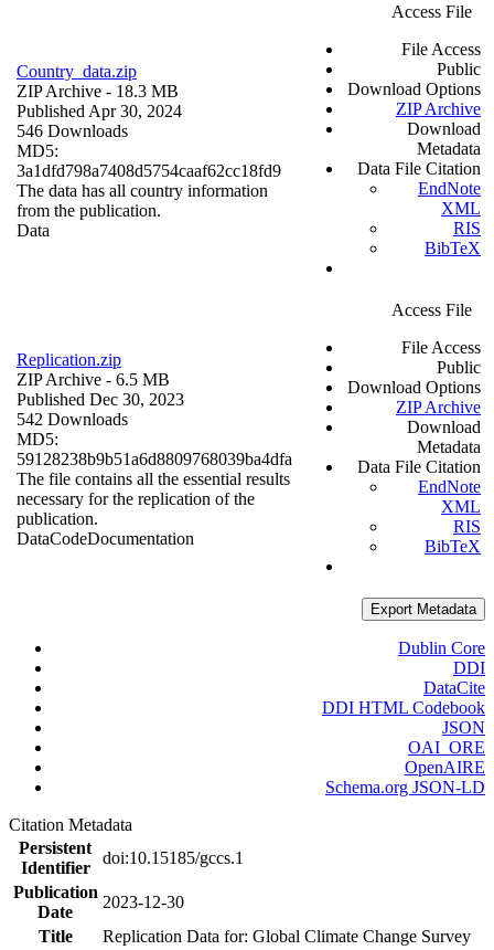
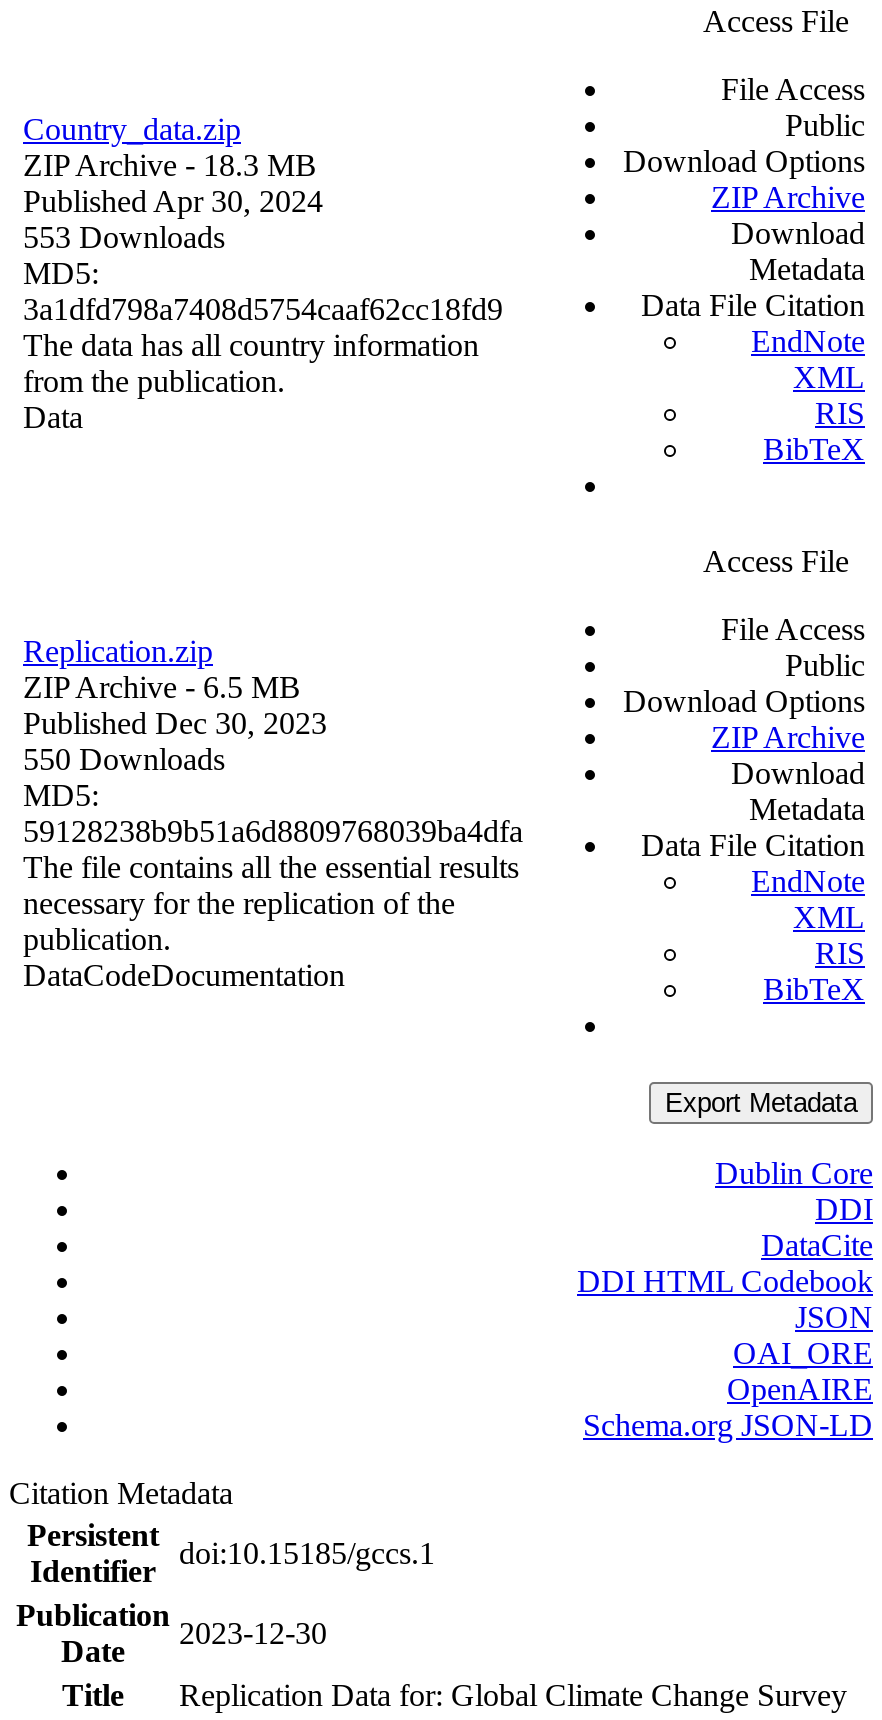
[17,122,128,141] 546 Downloads -> [23,221,225,255] 553 Downloads
[17,410,128,429] 542 Downloads -> [23,743,225,777] 550 Downloads

